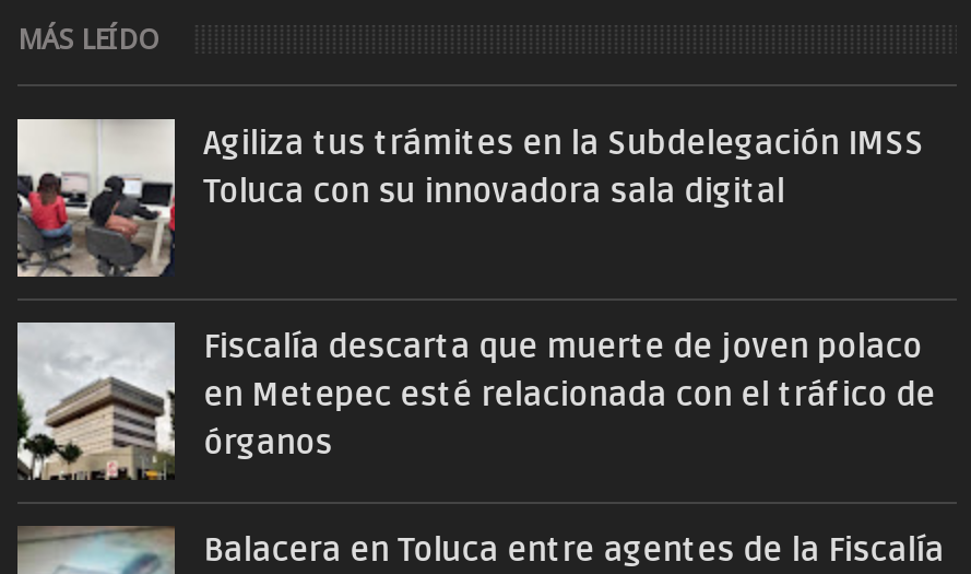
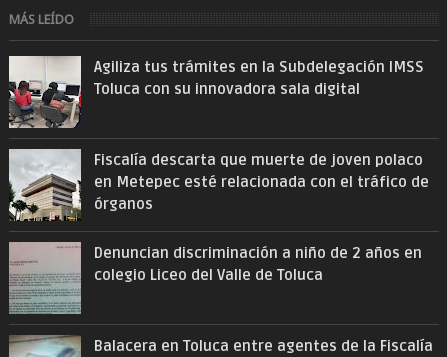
none -> [9,242,422,315] [image] | Denuncian discriminación a niño de 2 años en | colegio Liceo del Valle de Toluca

